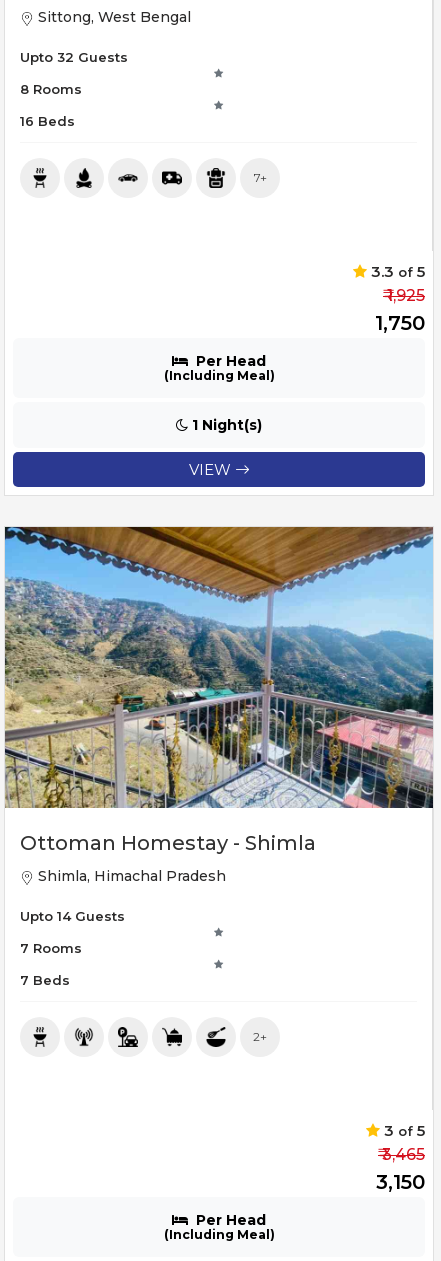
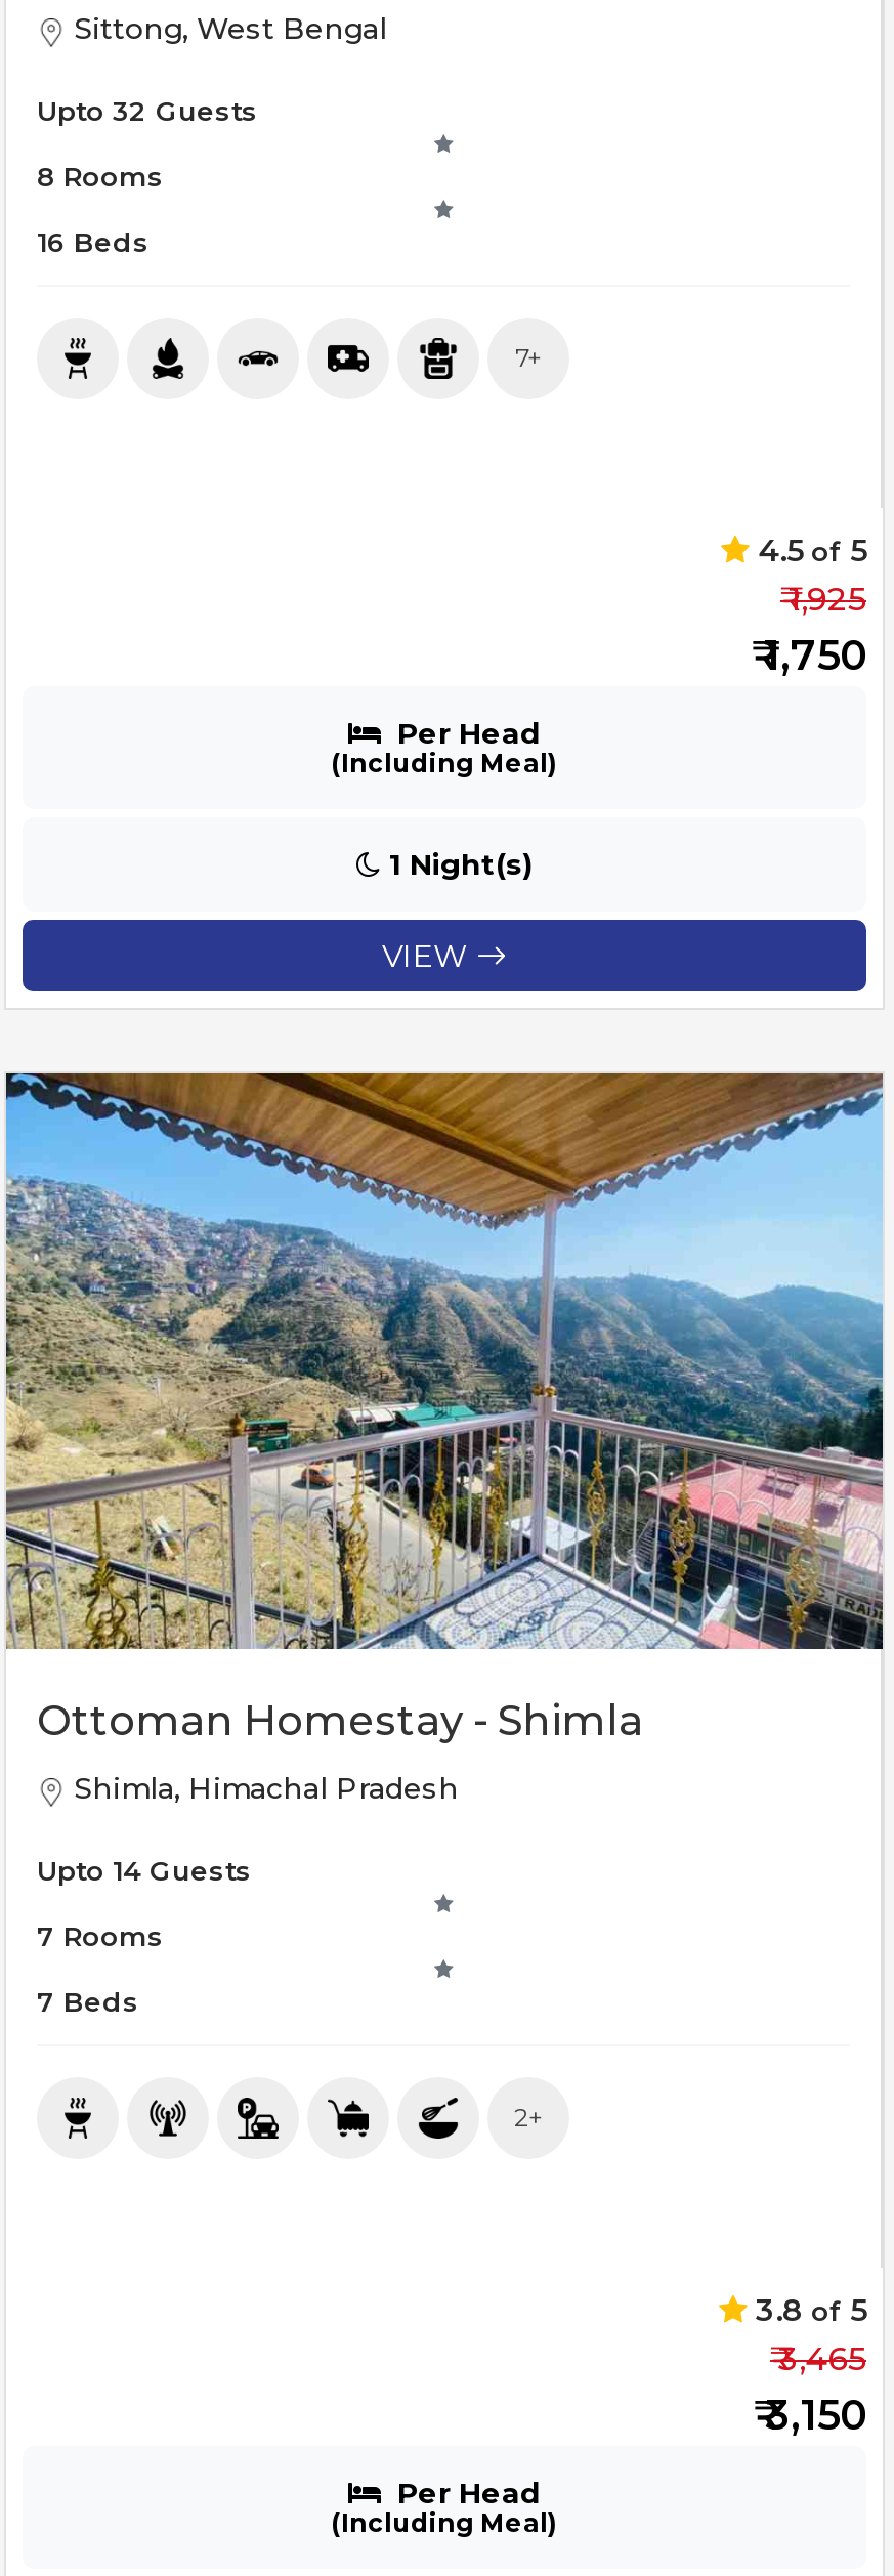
[367,262,425,281] 3.3 of 5 -> [750,531,866,569] 4.5 of 5
[380,1121,425,1140] 3 of 5 -> [748,2290,866,2329] 3.8 of 5

